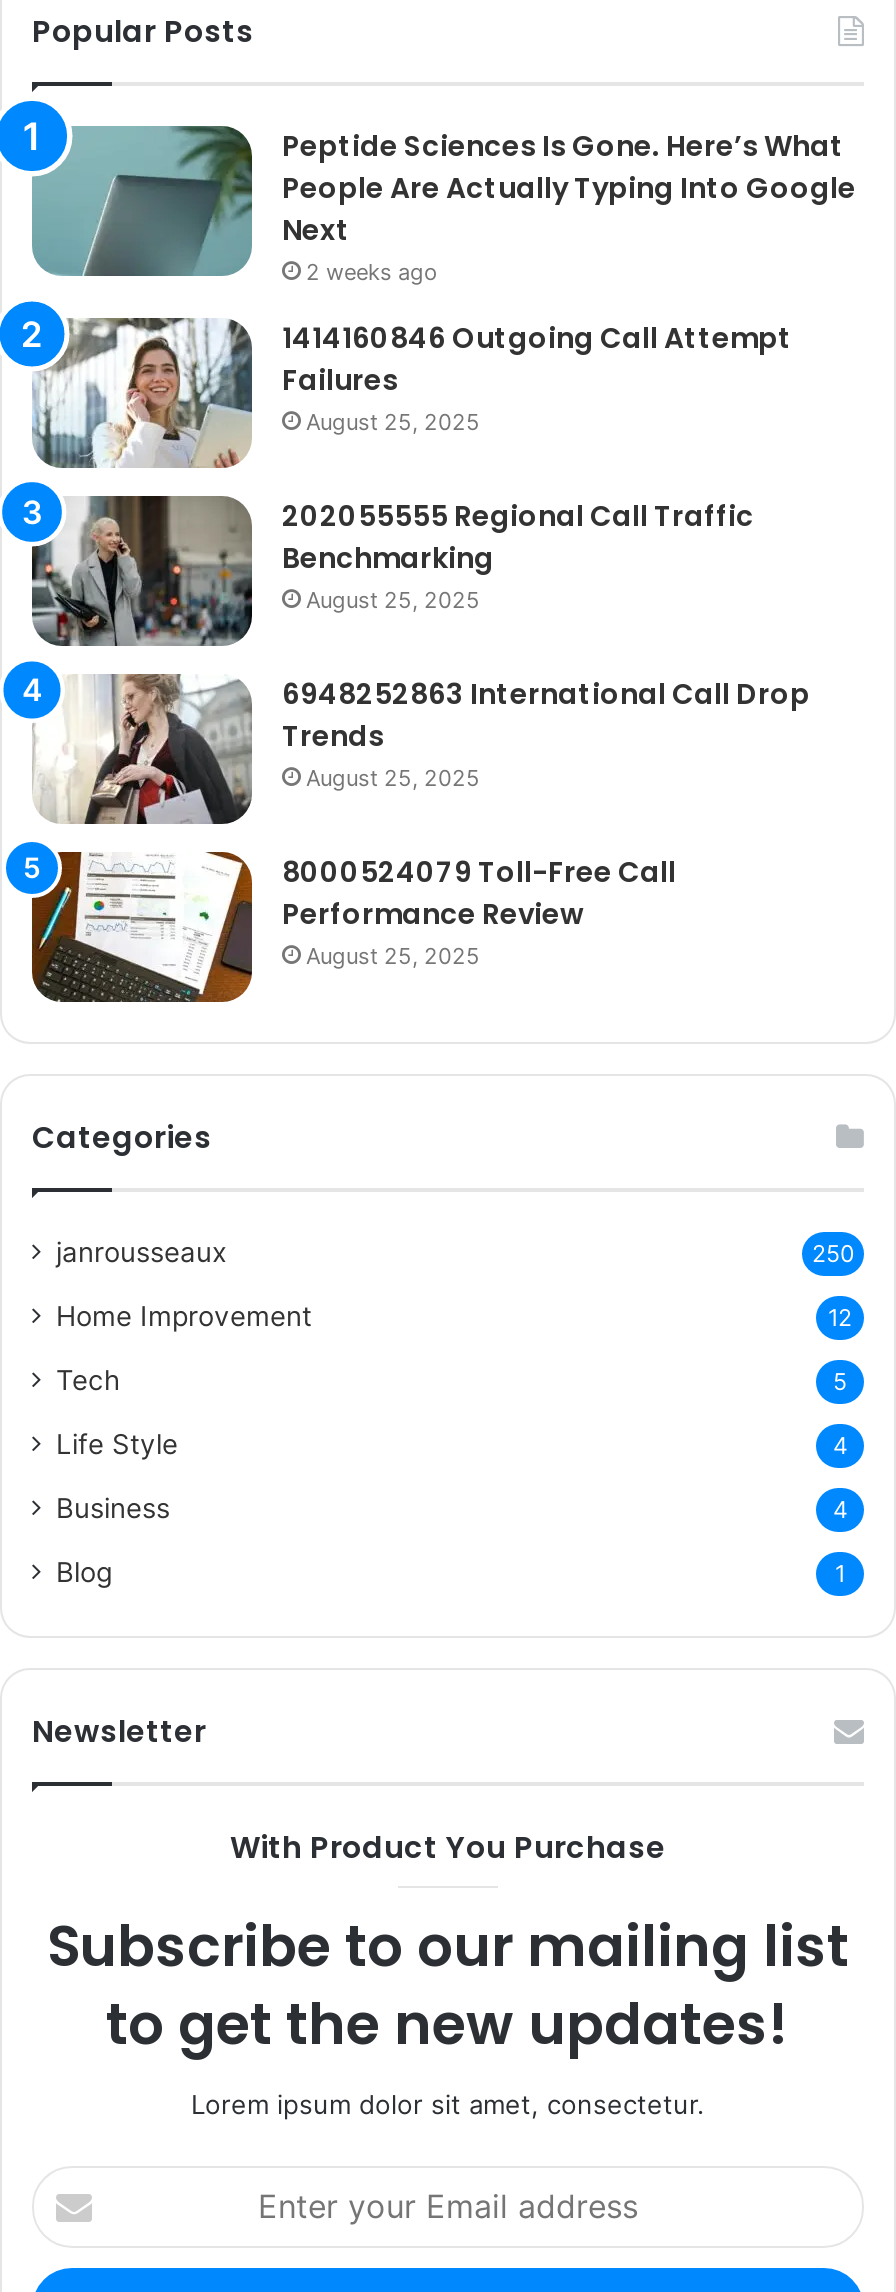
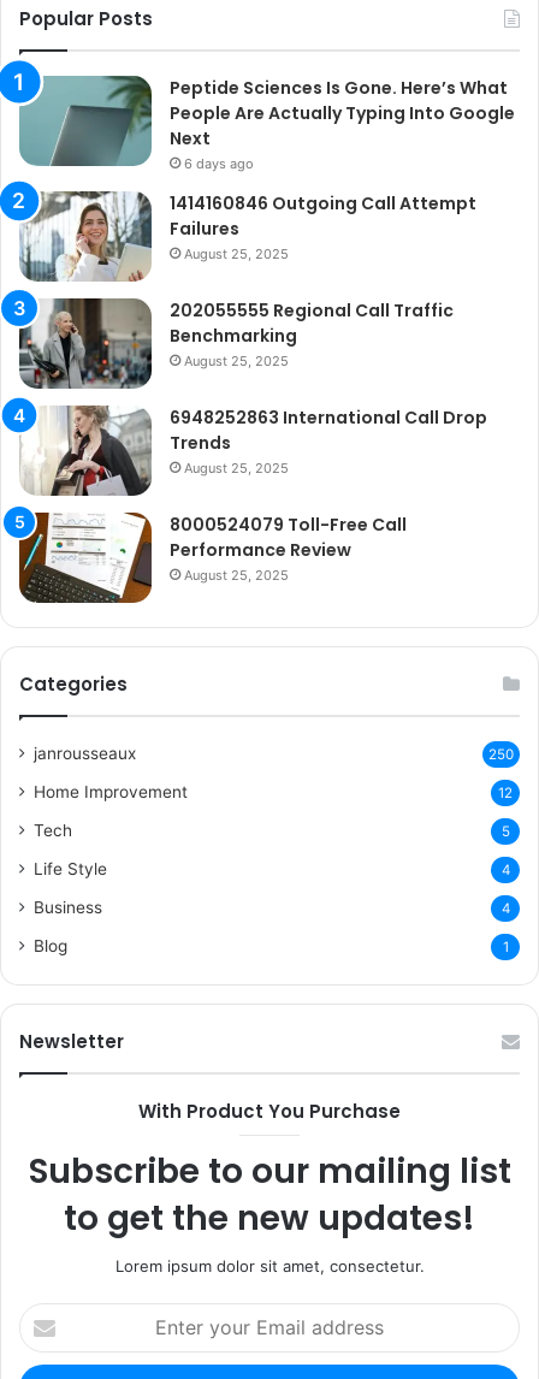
[306,258,438,286] 2 weeks ago -> [184,155,254,172] 6 days ago

